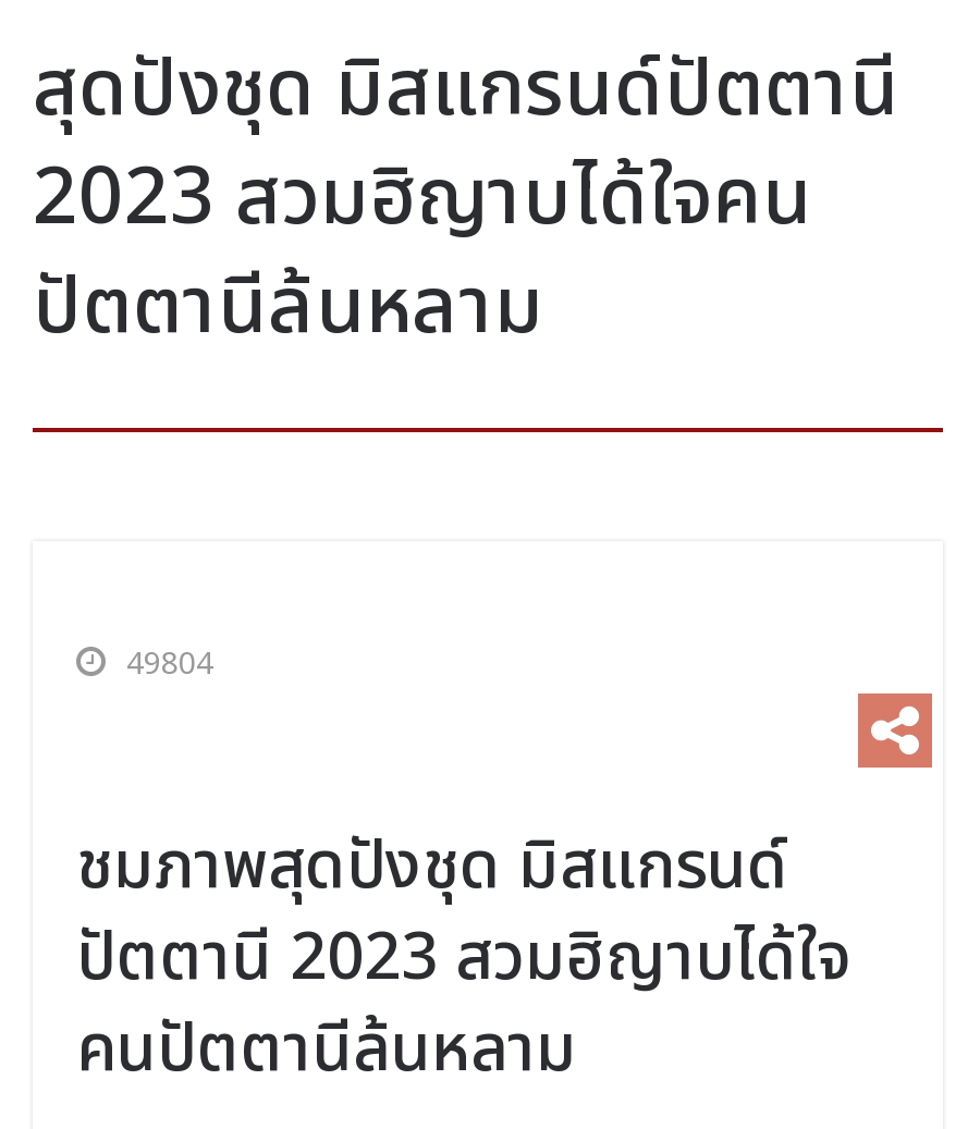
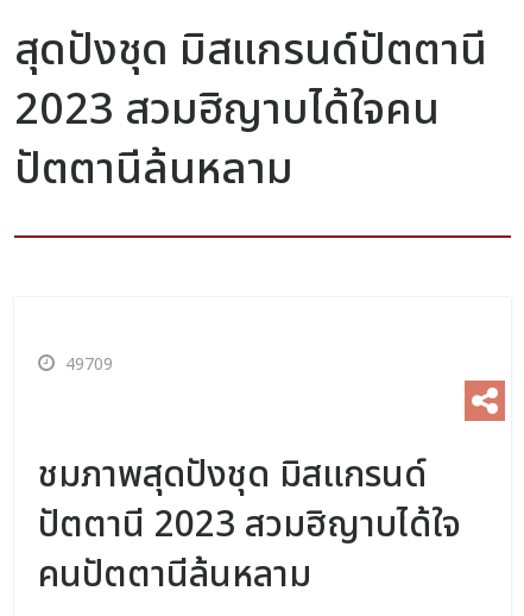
[118,641,213,687] 49804 -> [61,352,113,377] 49709

